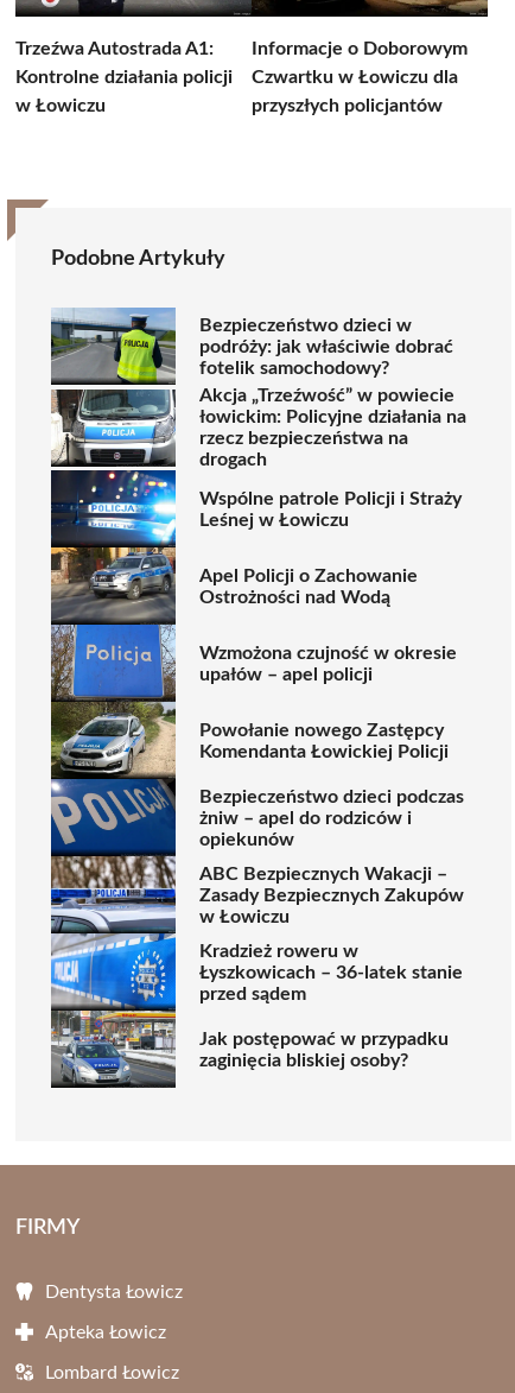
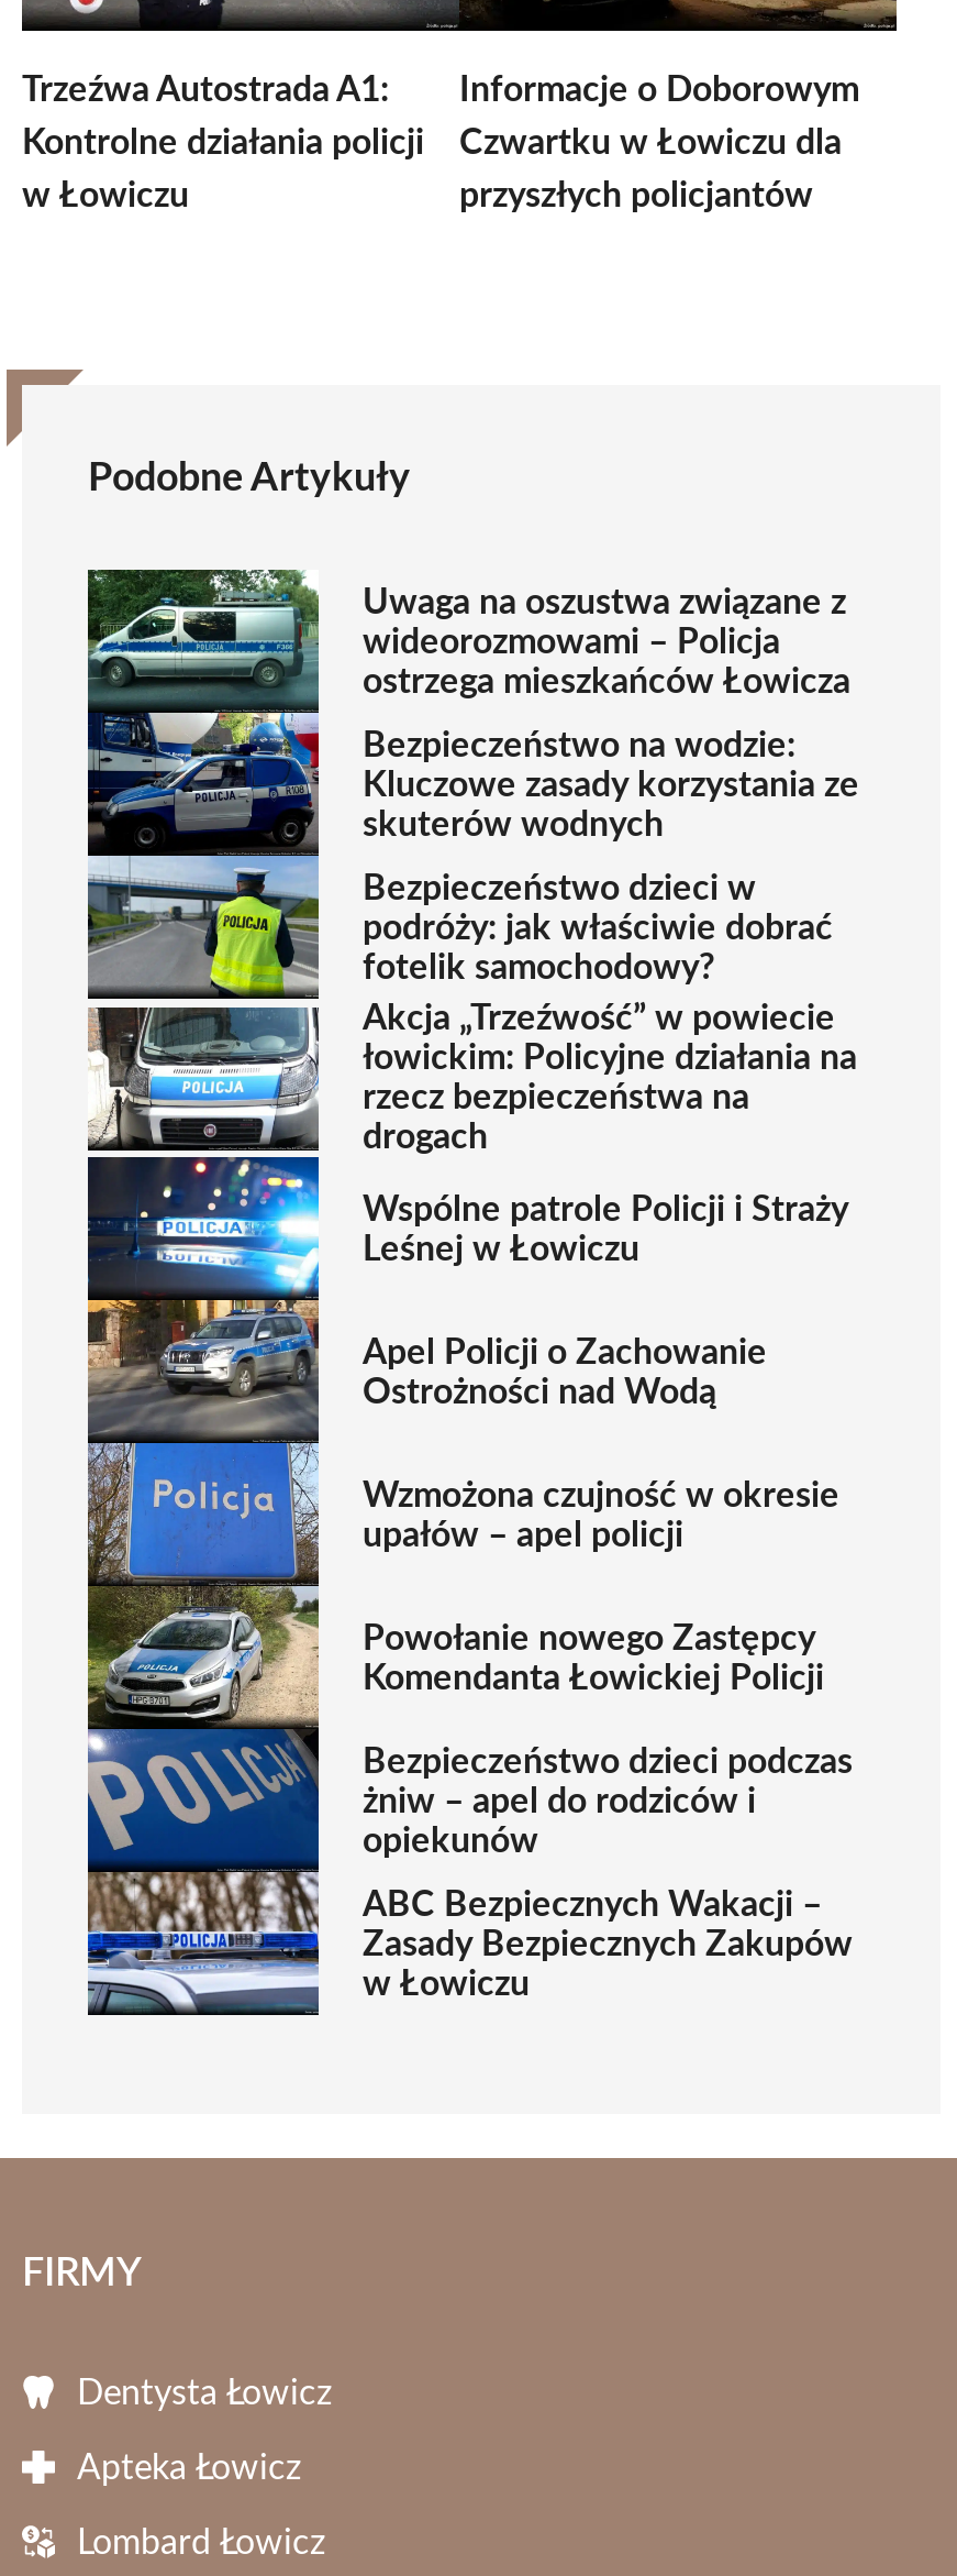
none -> [86,568,859,858] [image] | Uwaga na oszustwa związane z | wideorozmowami – Policja | ostrzega mieszkańców Łowicza | Bezpieczeństwo na wodzie: | Kluczowe zasady korzystania ze | skuterów wodnych
moved [199,315,466,926] -> [363,870,857,2001]: Bezpieczeństwo dzieci w | podróży: jak właściwie dobrać | fotelik samochodowy? | ... | Zasady Bezpiecznych Zakupów | w Łowiczu
[50,933,463,1087] [image] | Kradzież roweru w | Łyszkowicach – 36-latek stanie | przed sądem | Jak postępować w przypadku | zaginięcia bliskiej osoby? -> none

